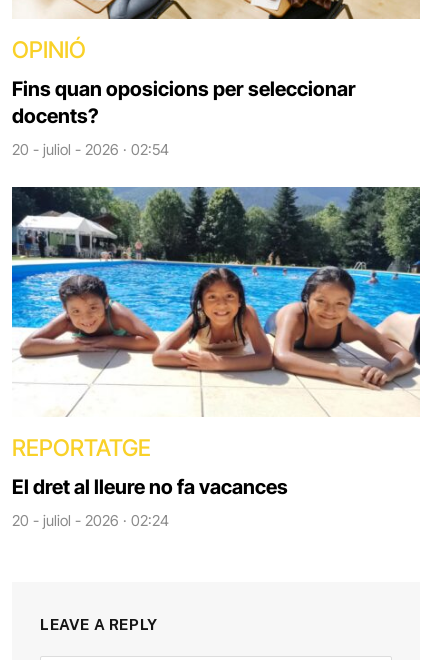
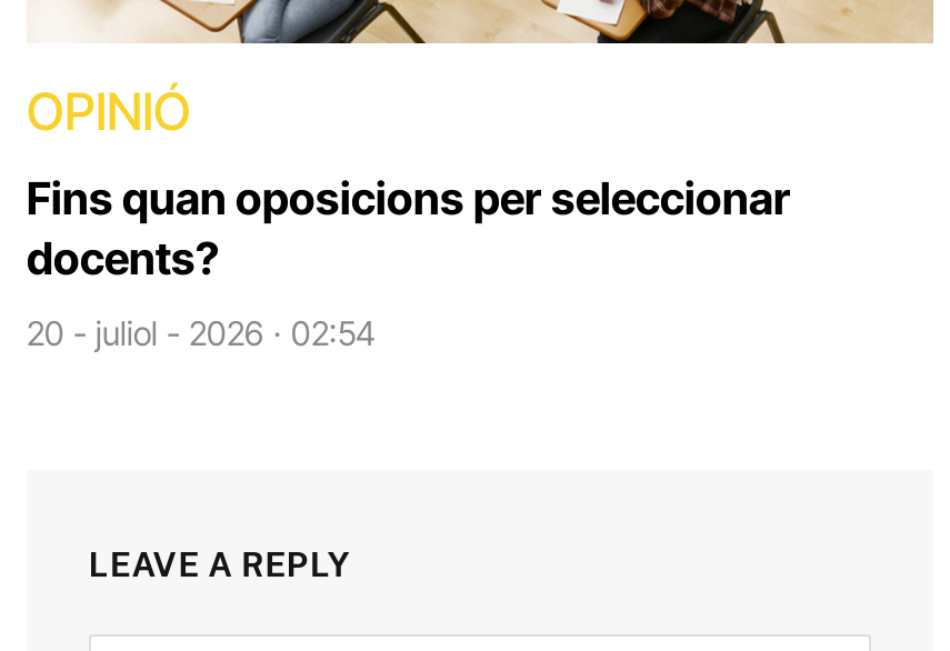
[11,186,421,530] [image] | REPORTATGE | El dret al lleure no fa vacances | 20 - juliol - 2026 · 02:24 -> none

